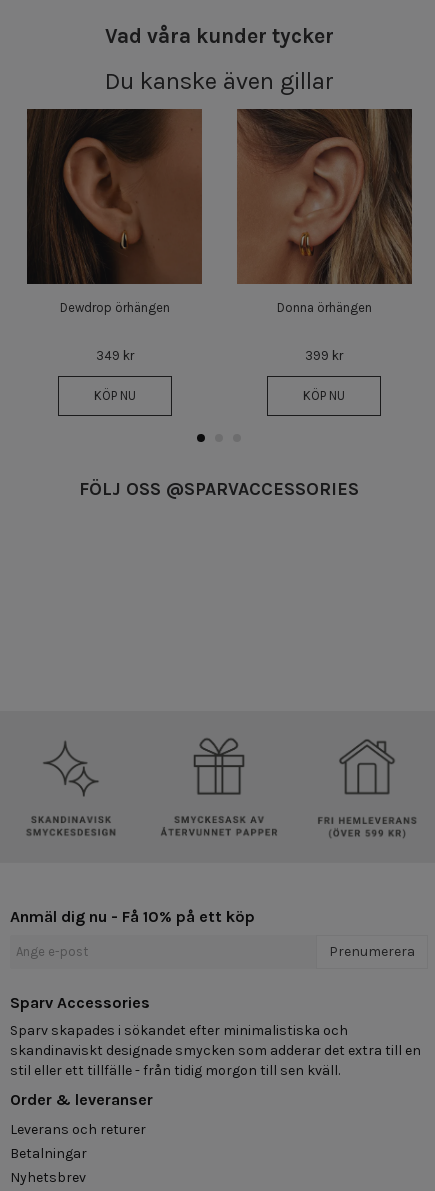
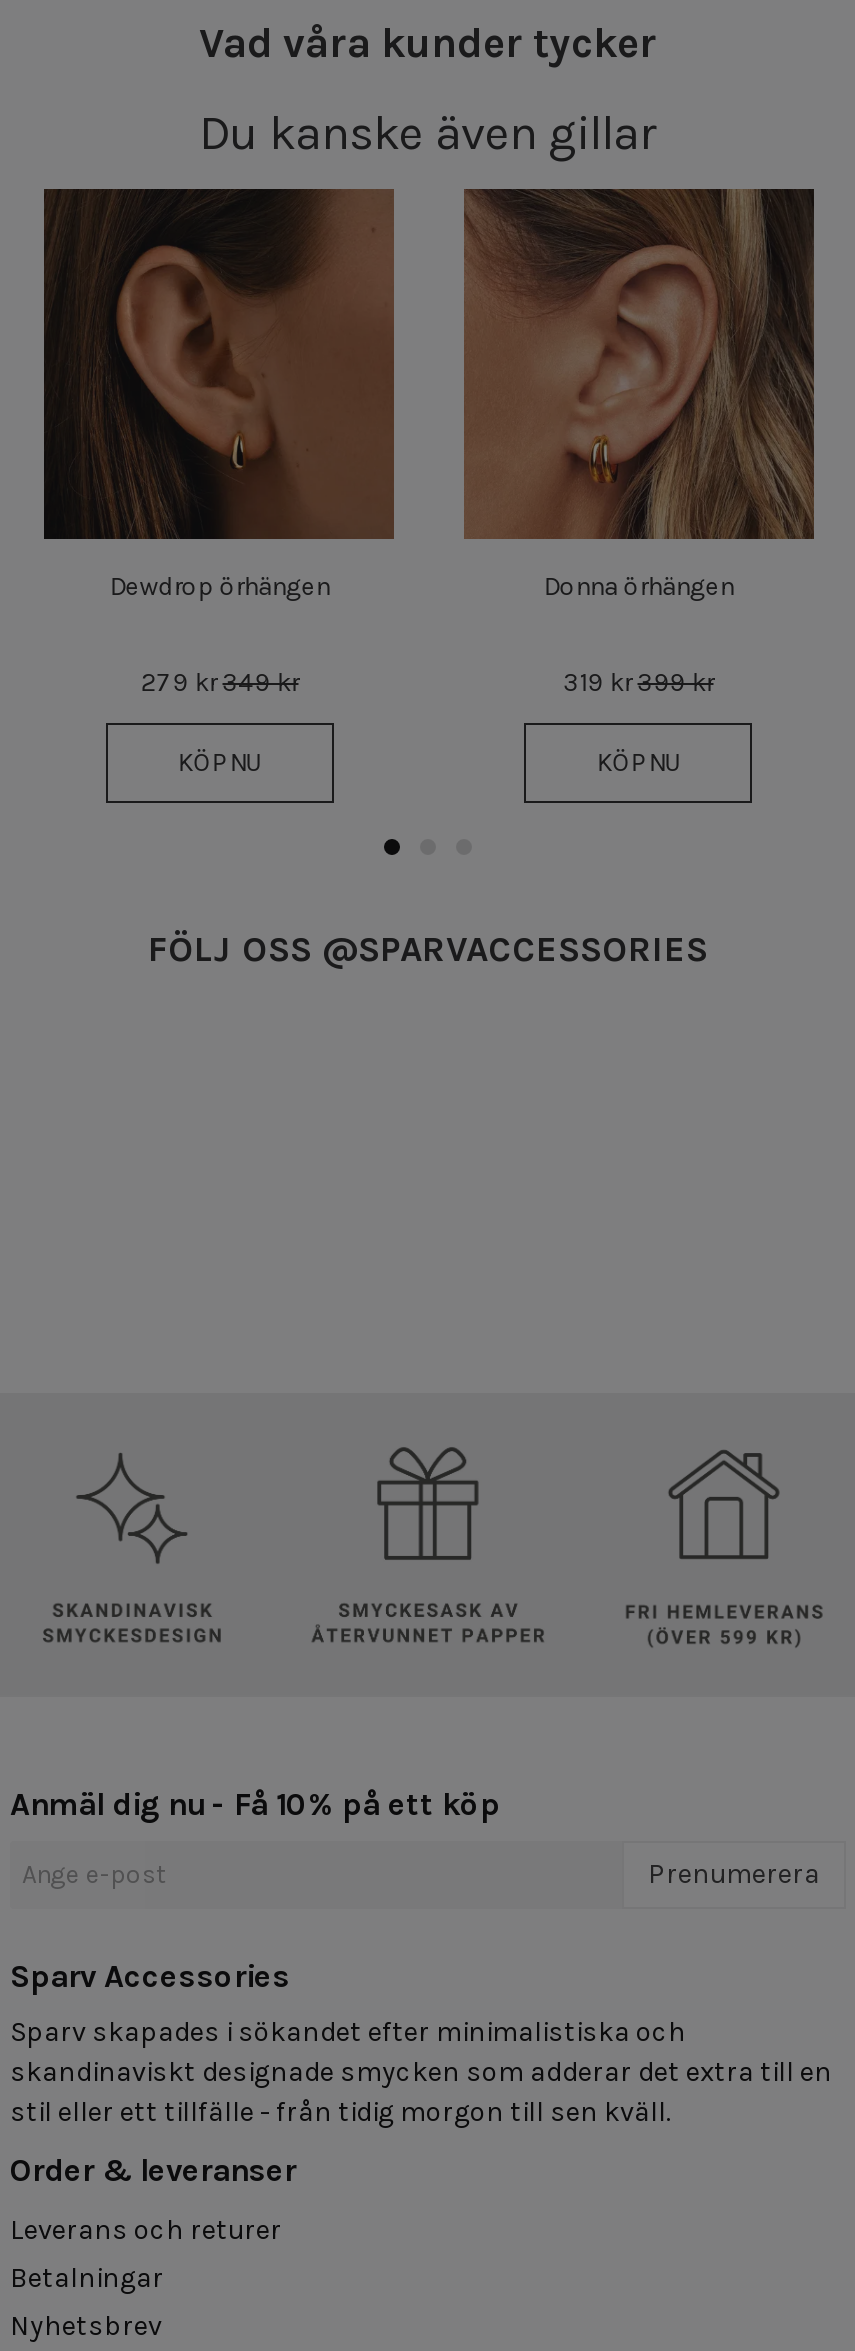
[96,348,134,363] 349 kr -> [140,666,298,696] 279 kr349 kr
[305,348,343,363] 399 kr -> [564,666,714,696] 319 kr399 kr

